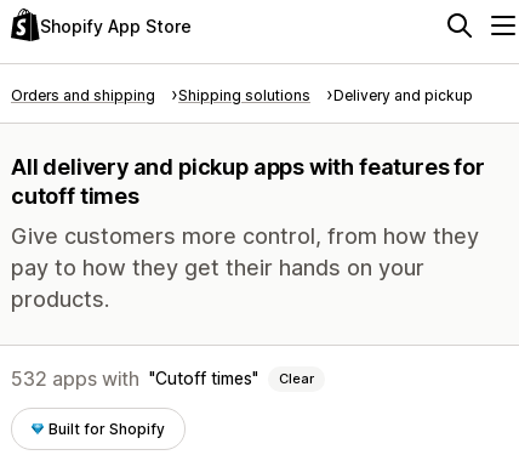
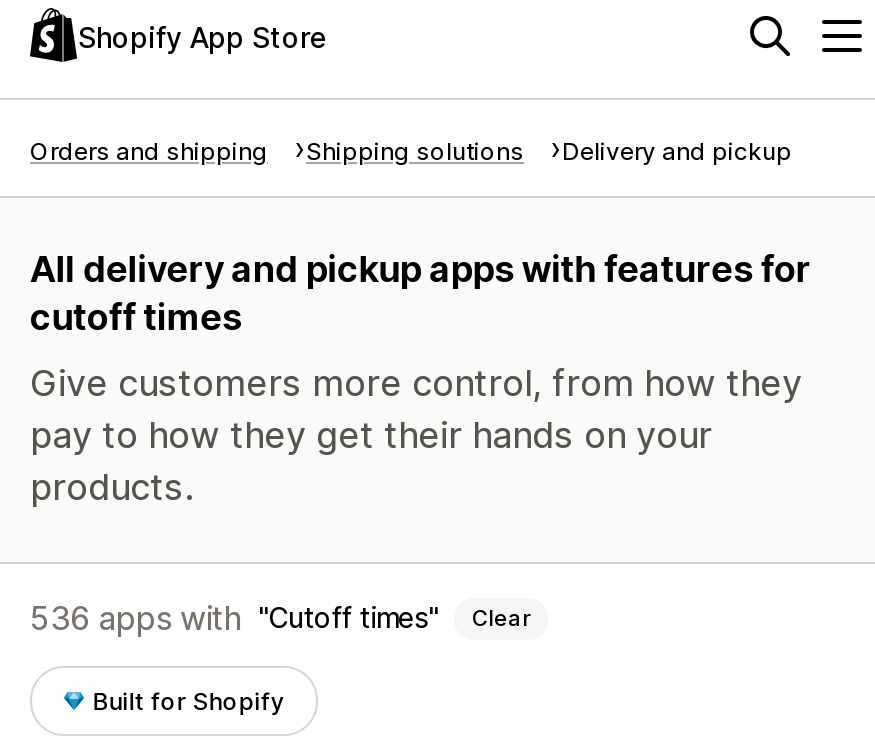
[11,366,314,391] 532 apps with Cutoff times Clear -> [30,598,530,638] 536 apps with Cutoff times Clear

